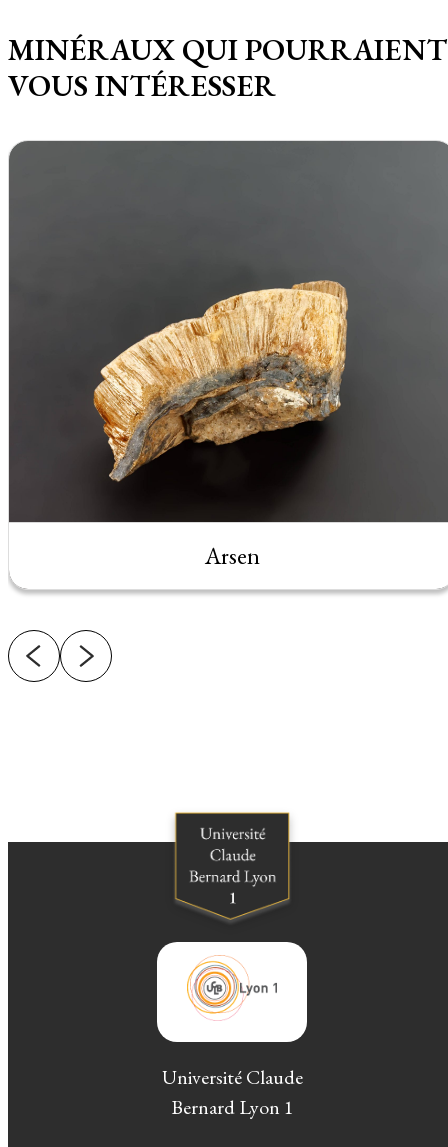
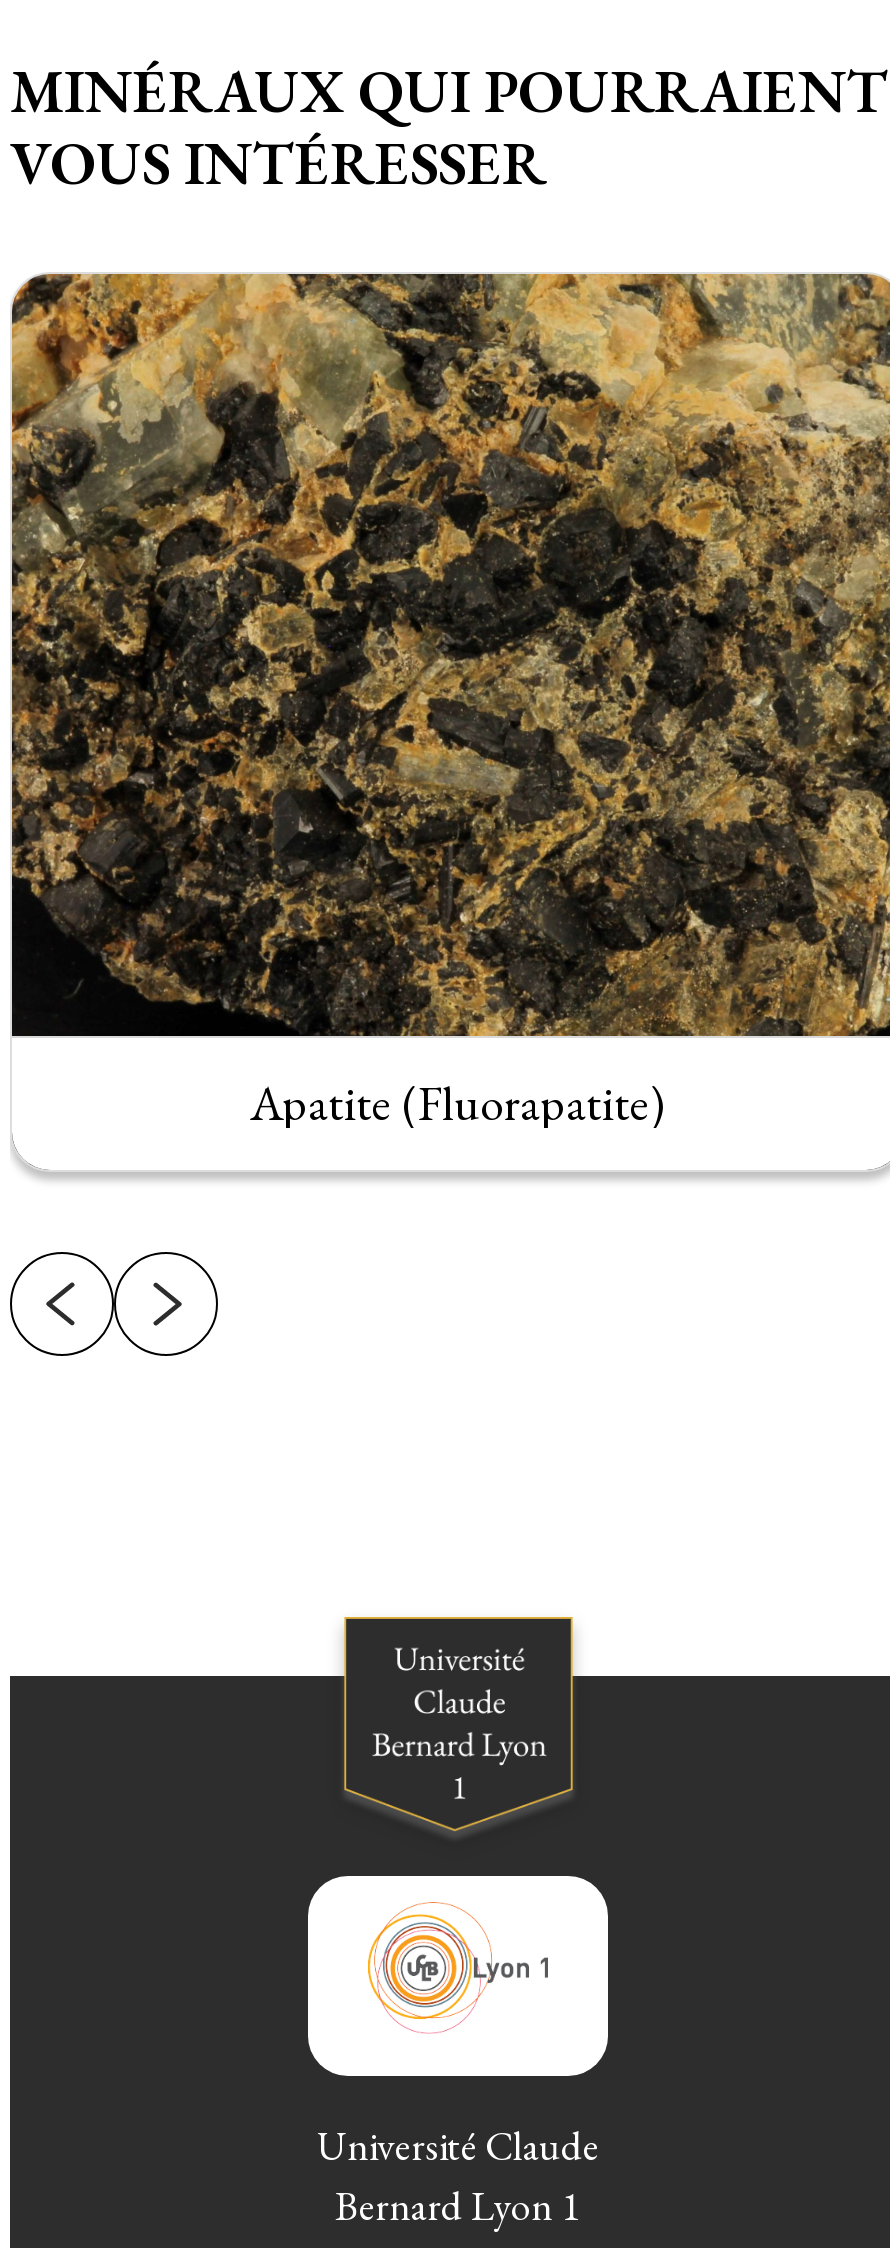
[8,140,445,571] [image] | Arsen -> [10,272,884,1134] [image] | Apatite (Fluorapatite)

